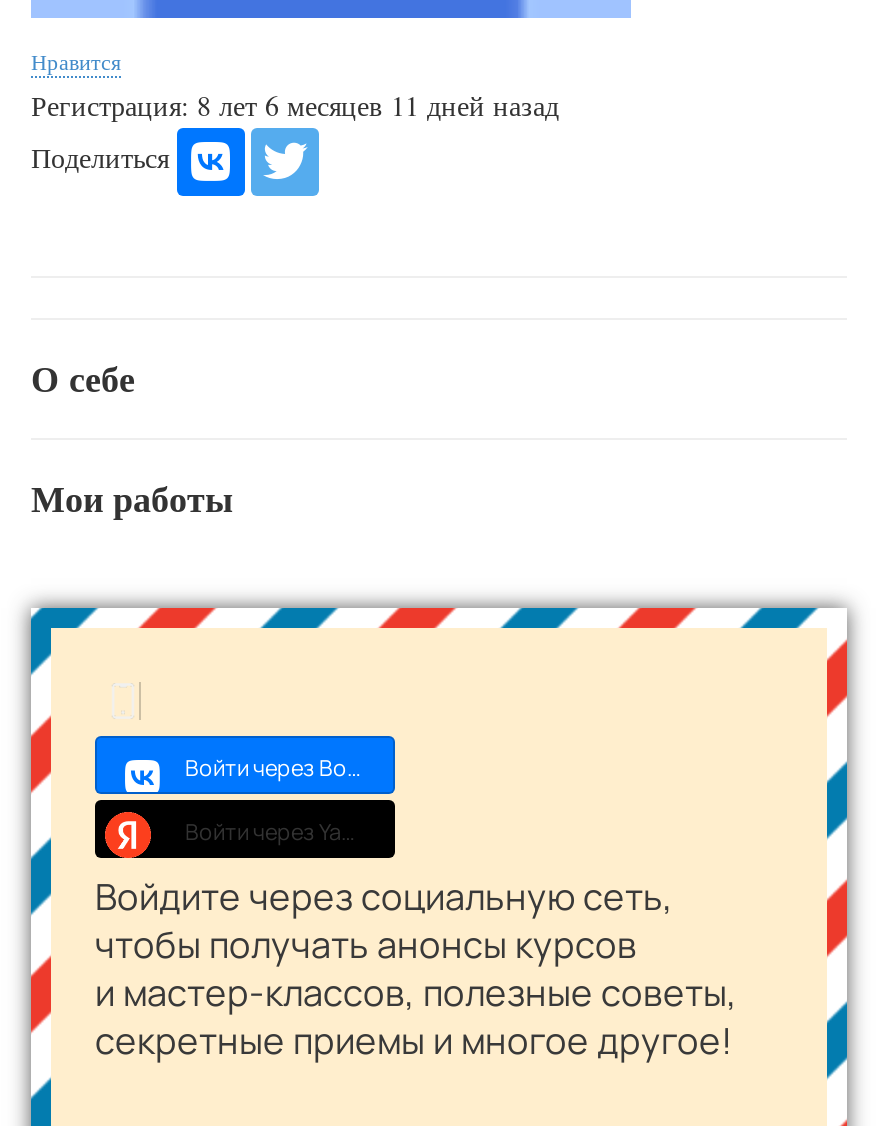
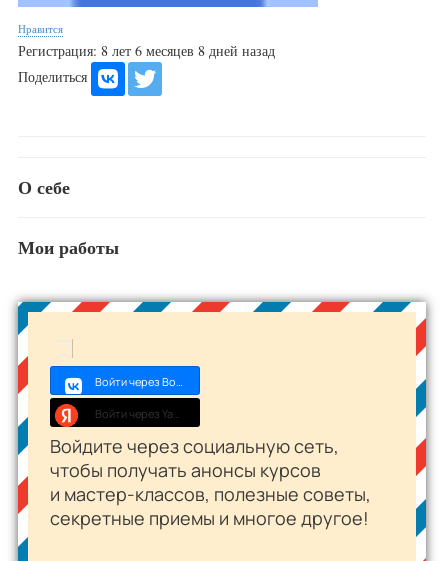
[31,86,559,124] Регистрация: 8 лет 6 месяцев 11 дней назад -> [18,41,275,60] Регистрация: 8 лет 6 месяцев 8 дней назад

